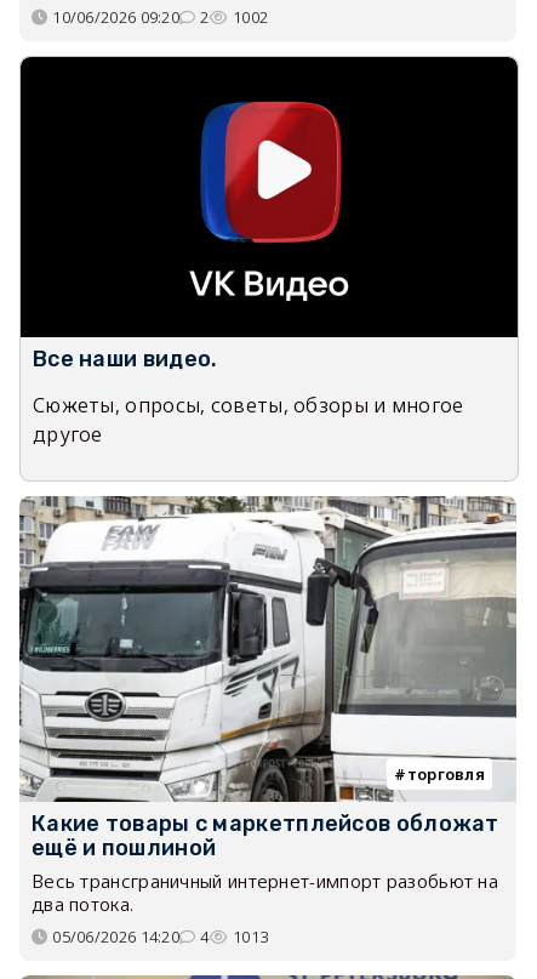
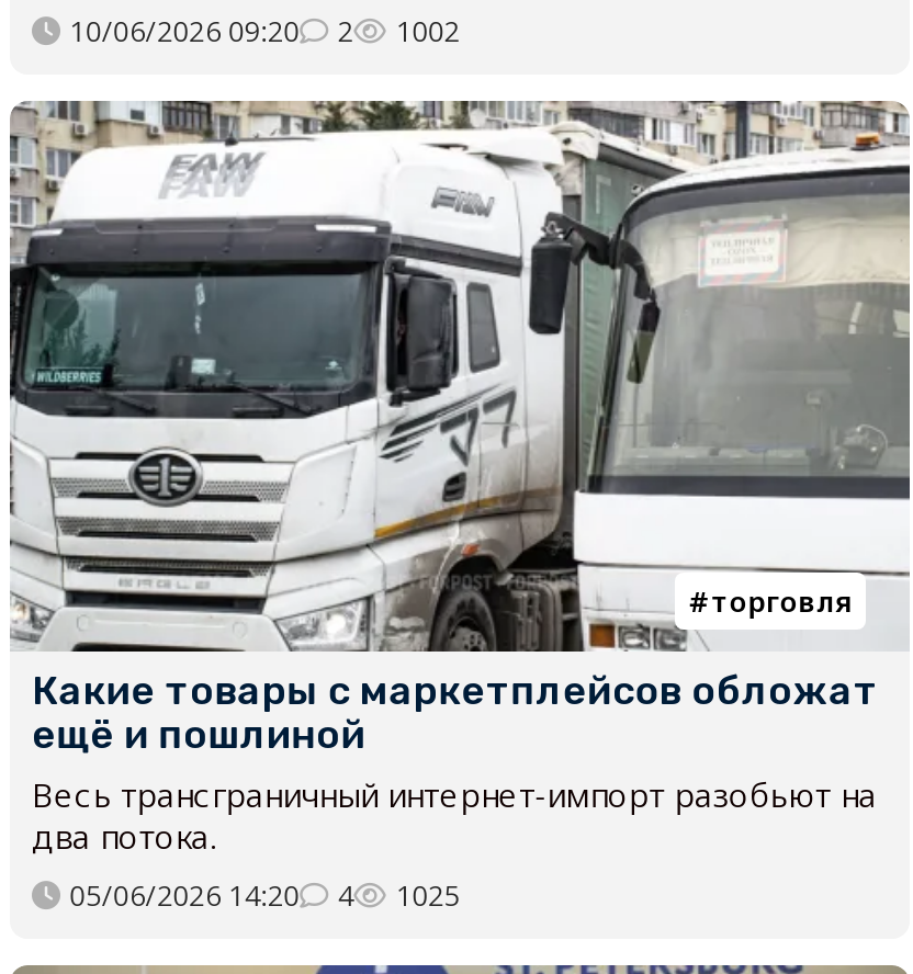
[19,56,519,447] [image] | Все наши видео. | Сюжеты, опросы, советы, обзоры и многое | другое -> none
[52,925,268,947] 05/06/2026 14:20 4 1013 -> [70,876,460,916] 05/06/2026 14:20 4 1025

